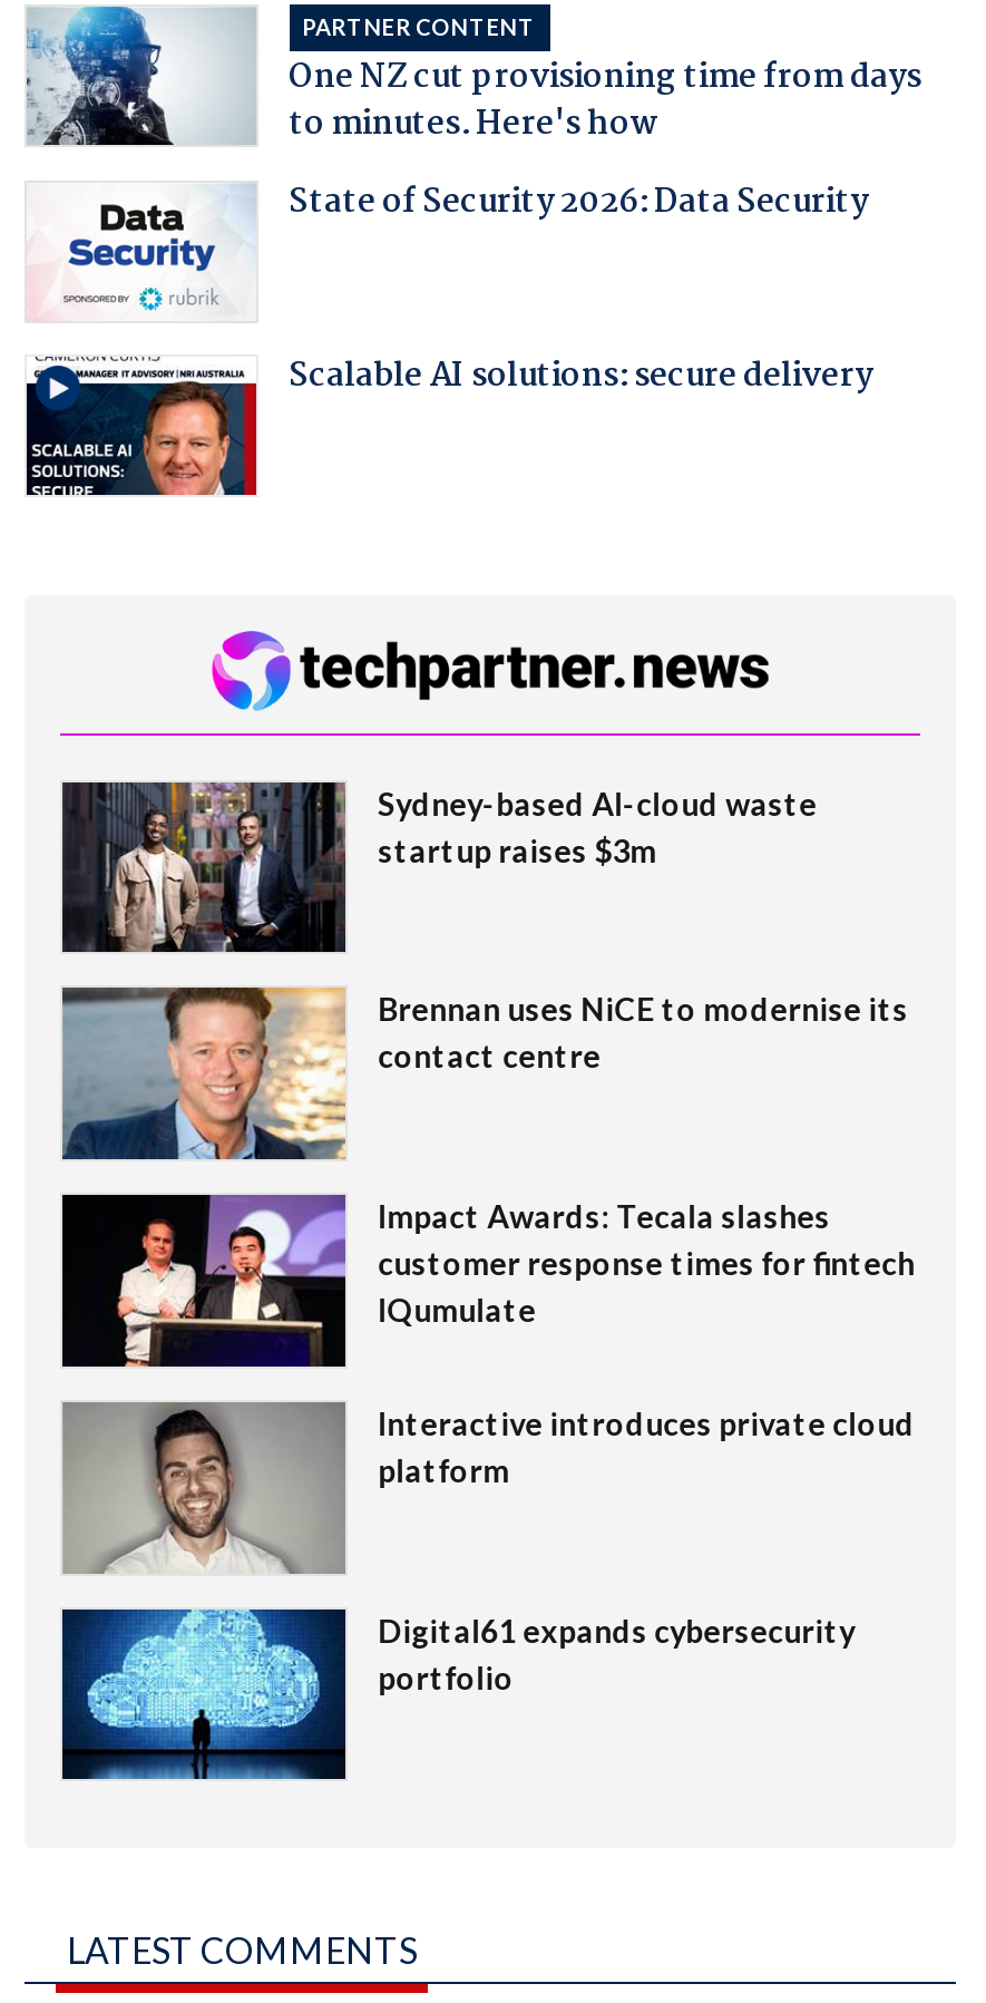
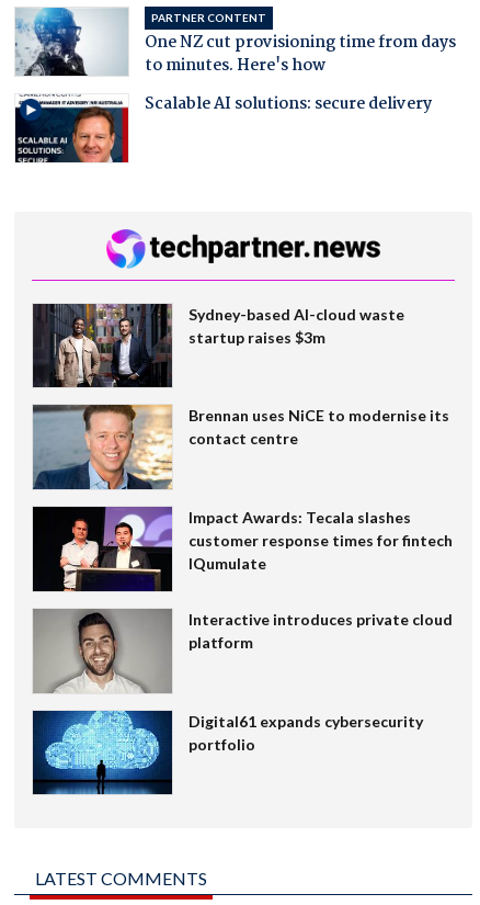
[27,175,868,319] [image] | State of Security 2026: Data Security -> none

